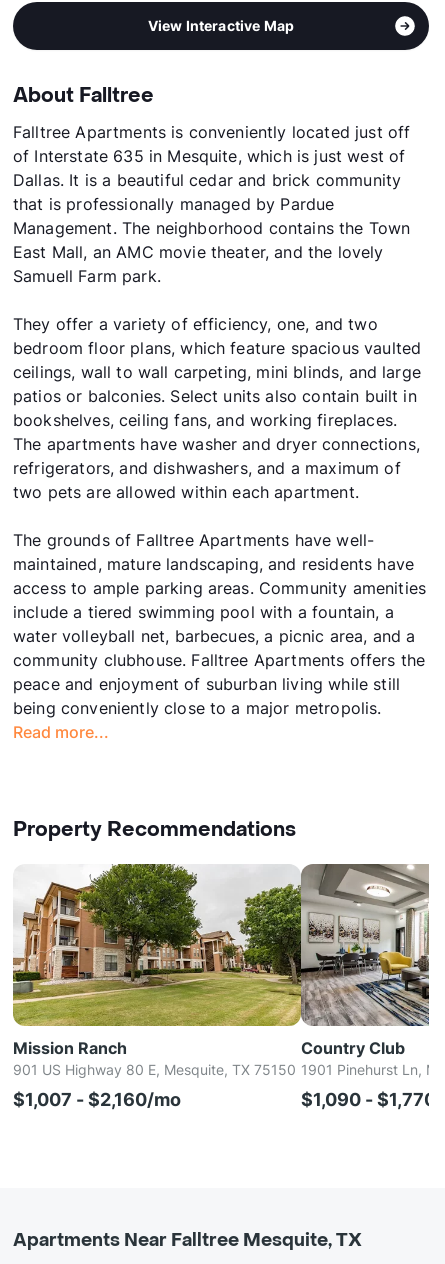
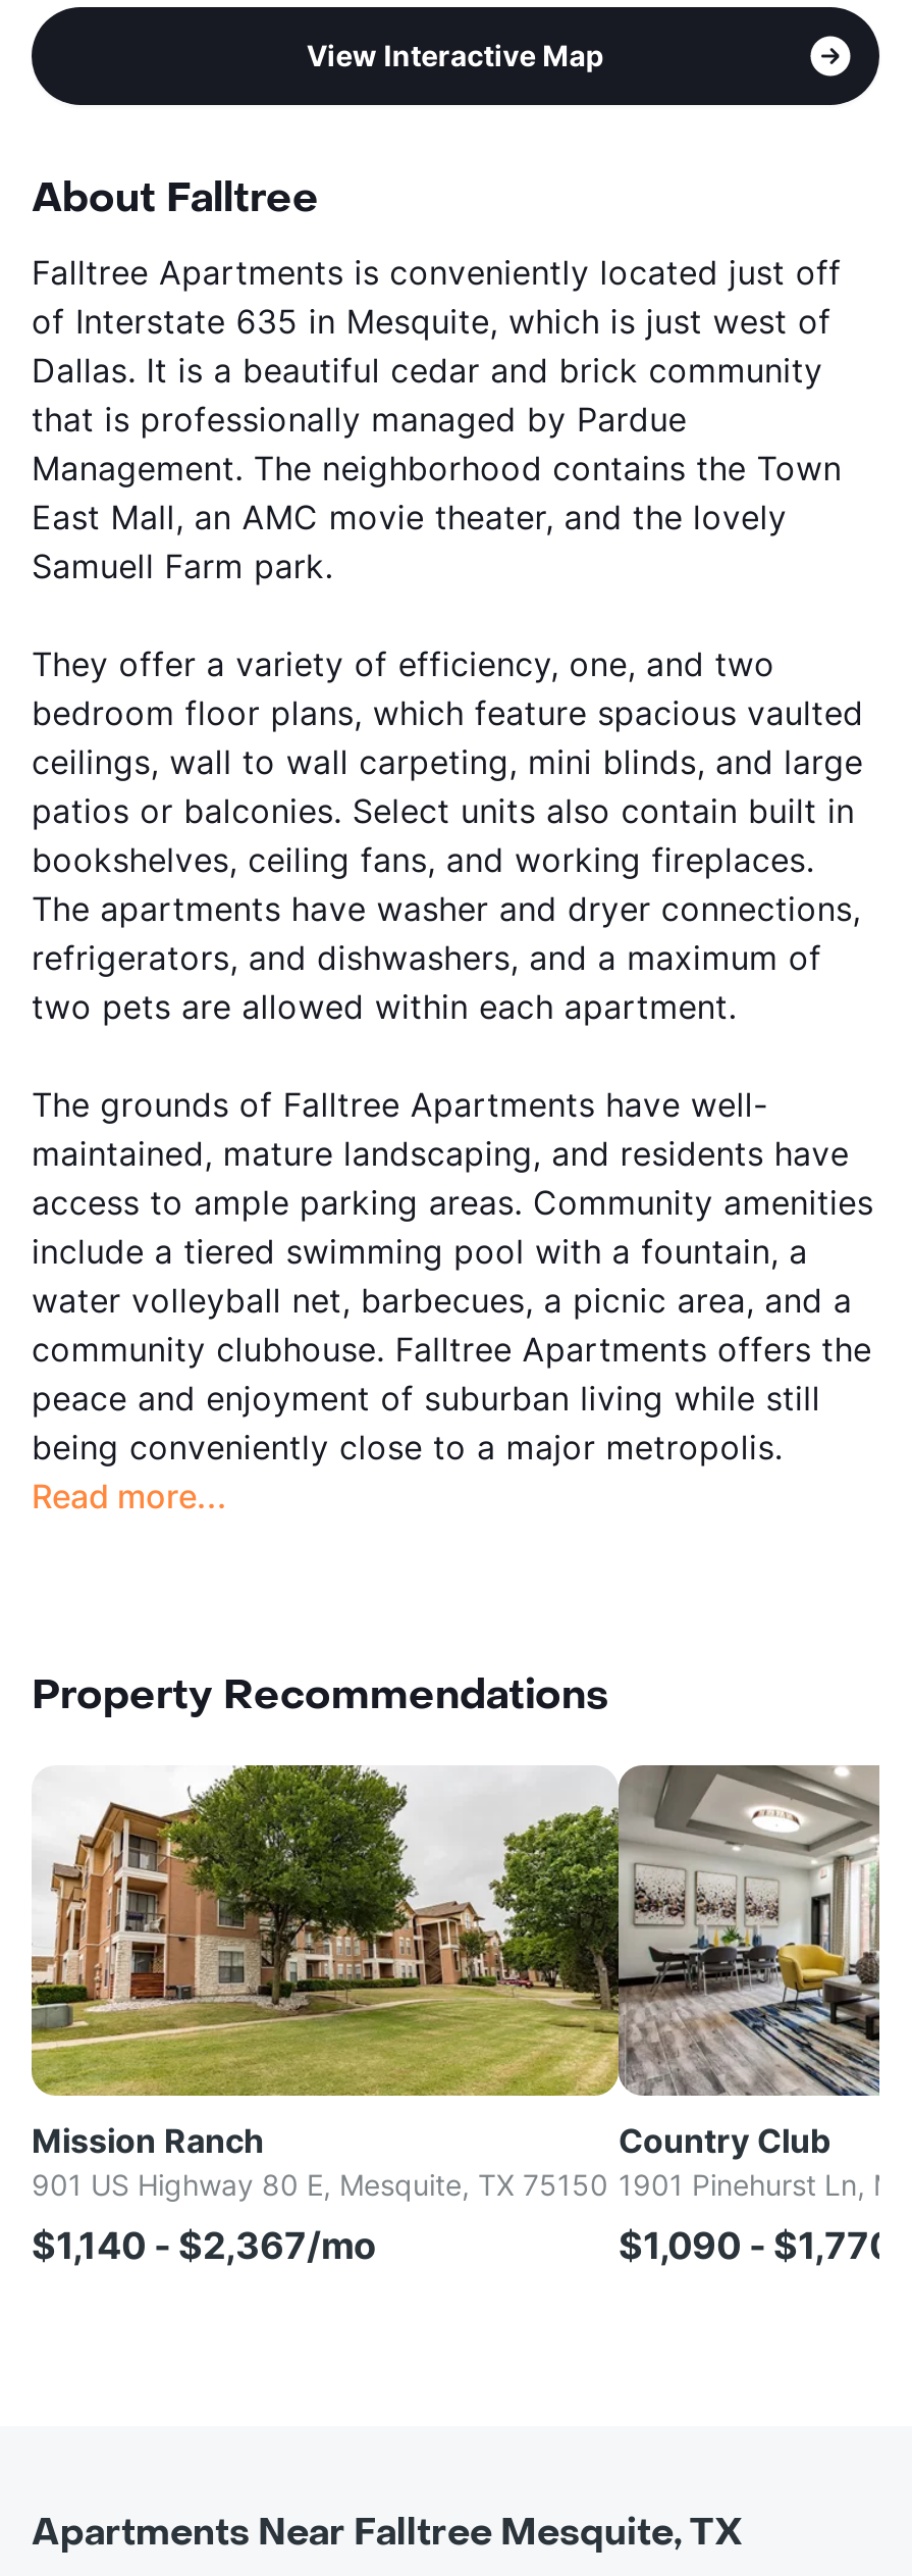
[13,1089,181,1110] $1,007 - $2,160/mo -> [32,2225,376,2268] $1,140 - $2,367/mo

